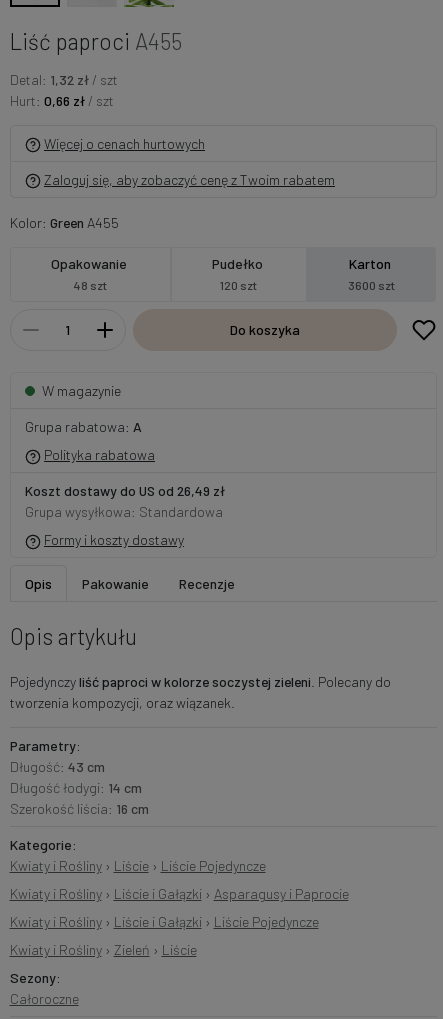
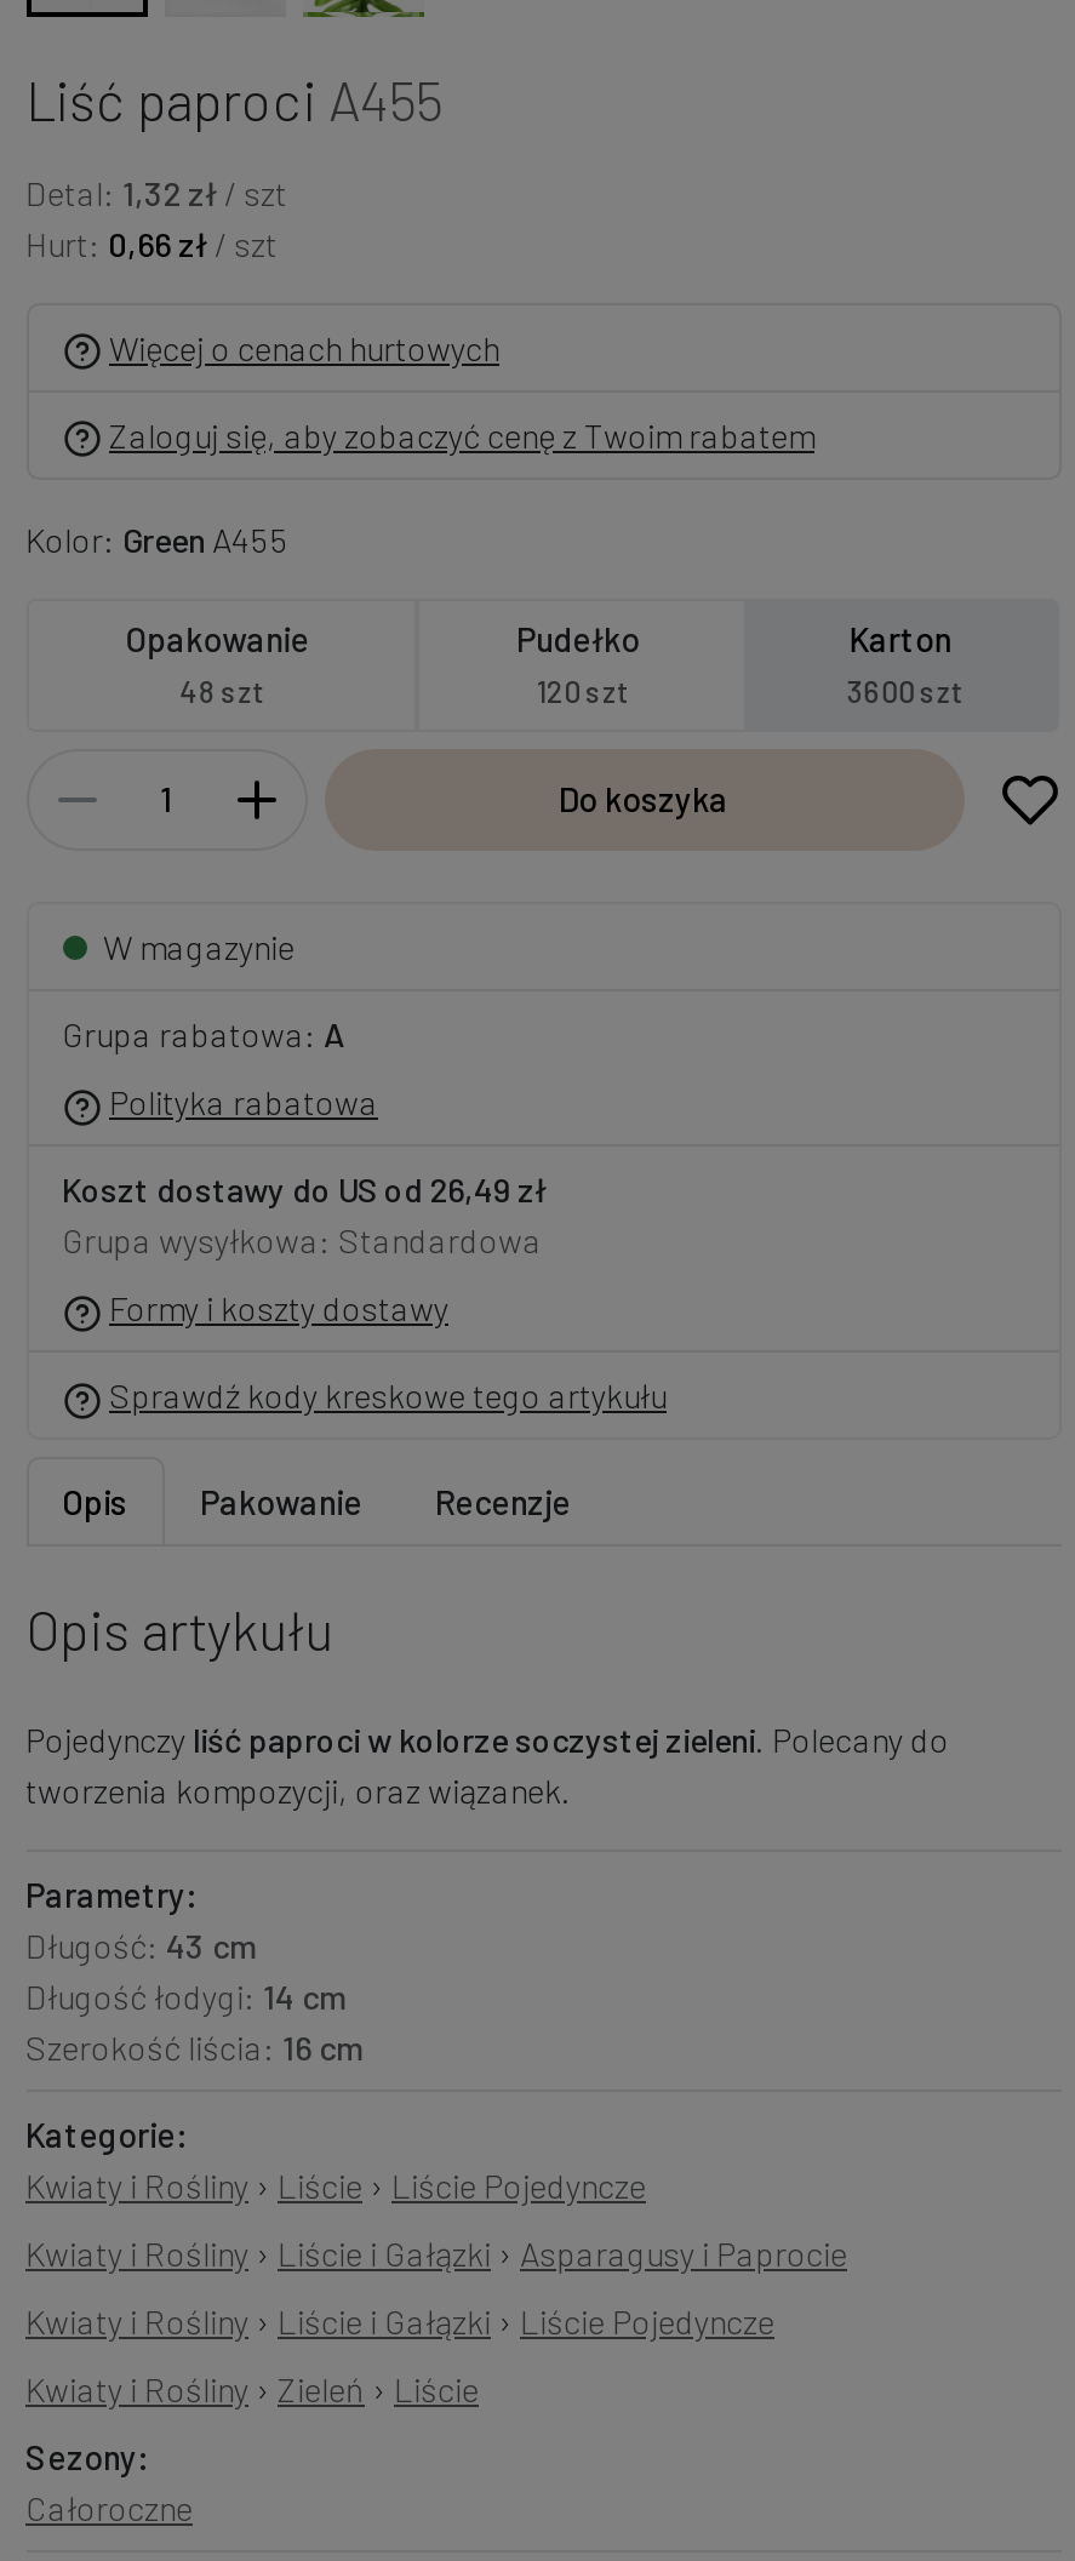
none -> [109,1375,667,1417] Sprawdź kody kreskowe tego artykułu

